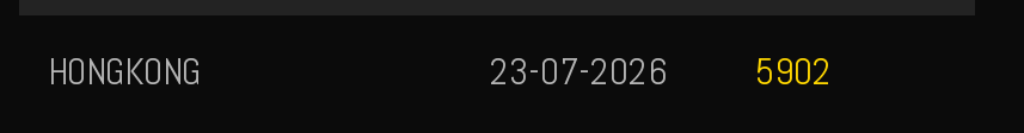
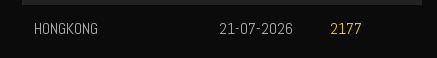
[490,47,667,95] 23-07-2026 -> [219,18,293,38] 21-07-2026
[755,49,832,96] 5902 -> [330,19,362,39] 2177

